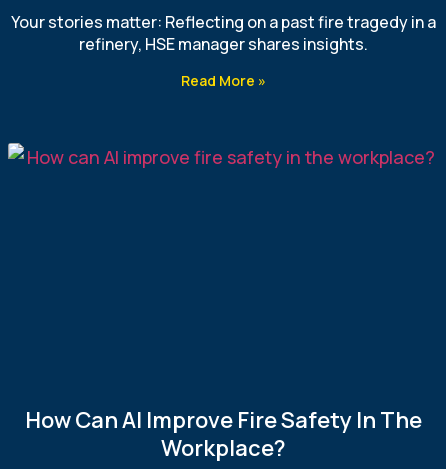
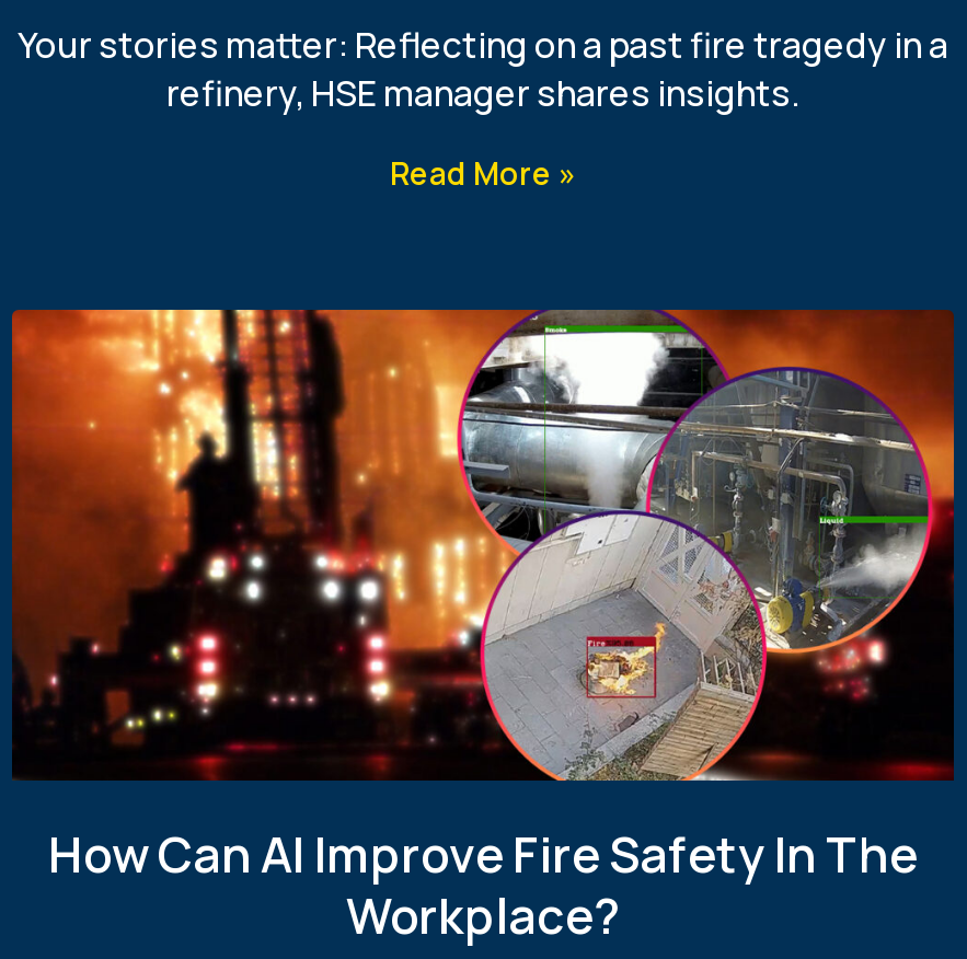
none -> [10,307,956,784] [image]

